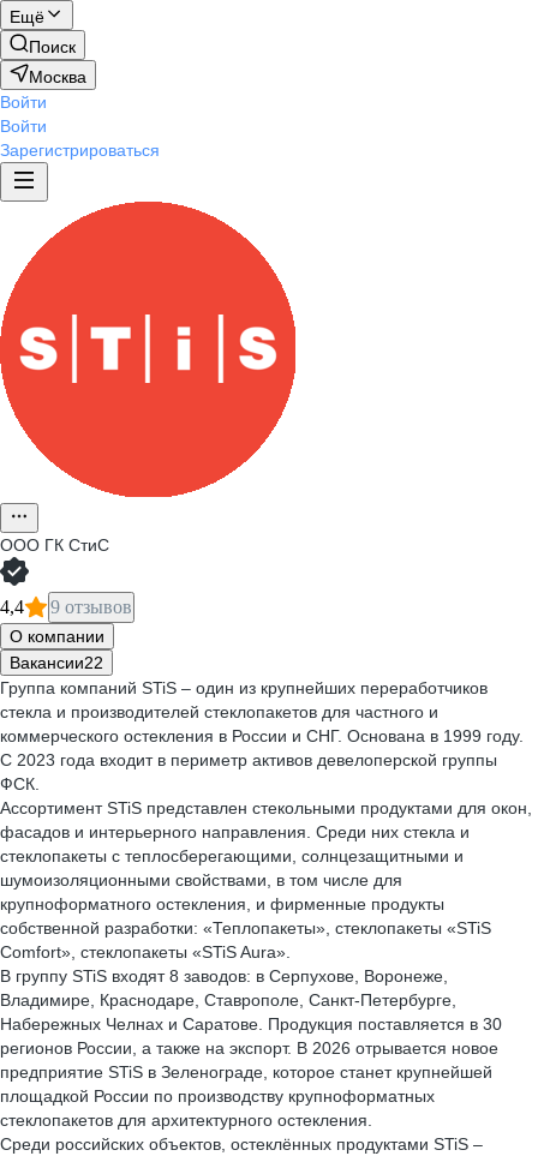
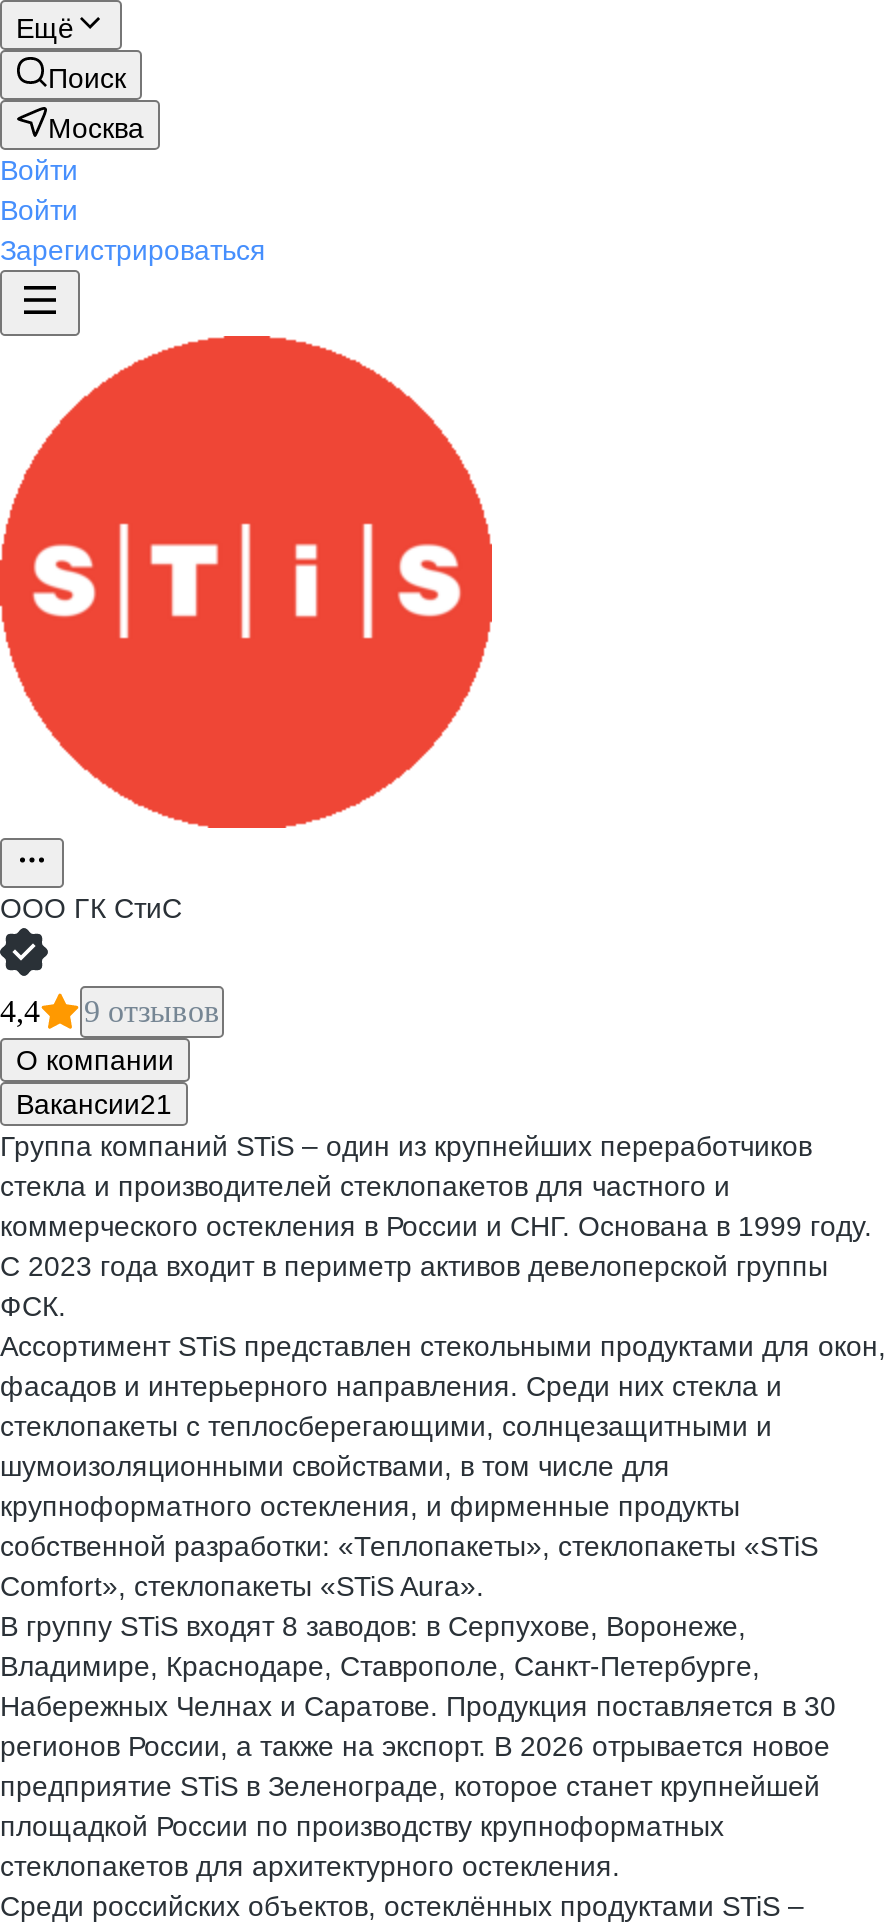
[10,653,103,672] Вакансии22 -> [16,1088,172,1120] Вакансии21

